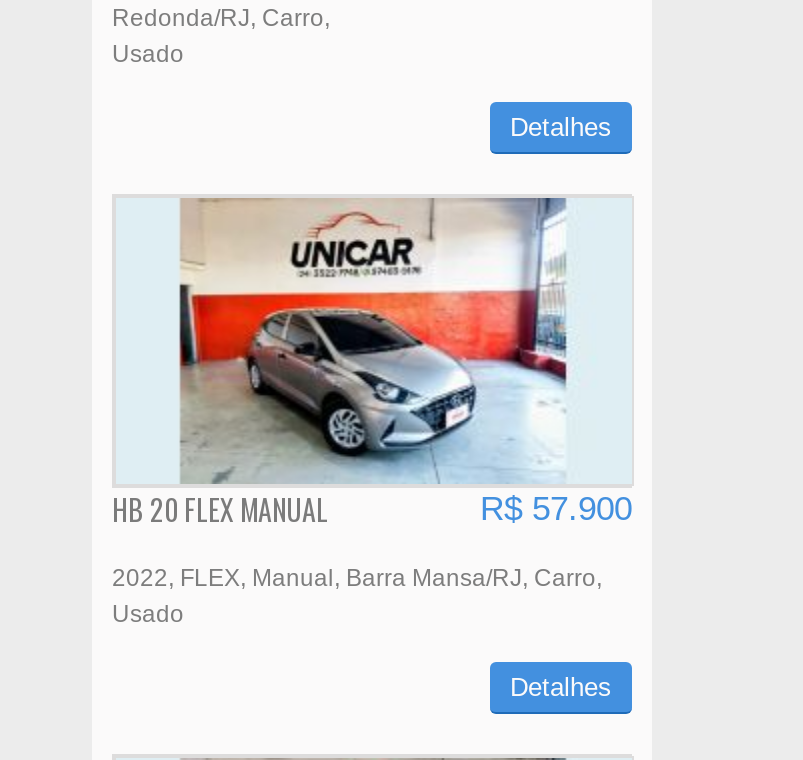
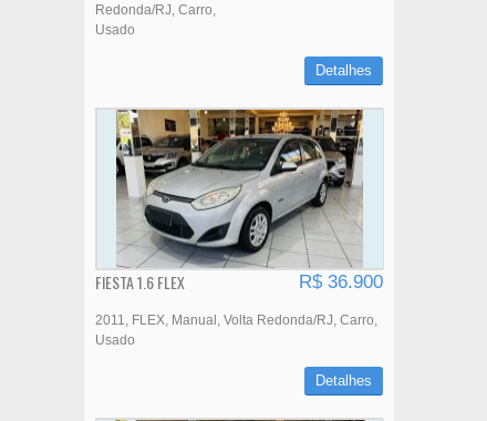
[112,196,632,530] [image] | HB 20 FLEX MANUAL | R$ 57.900 -> [95,109,383,294] [image] | FIESTA 1.6 FLEX | R$ 36.900
[112,564,596,592] 2022 FLEX Manual Barra Mansa/RJ Carro -> [95,313,374,328] 2011 FLEX Manual Volta Redonda/RJ Carro

